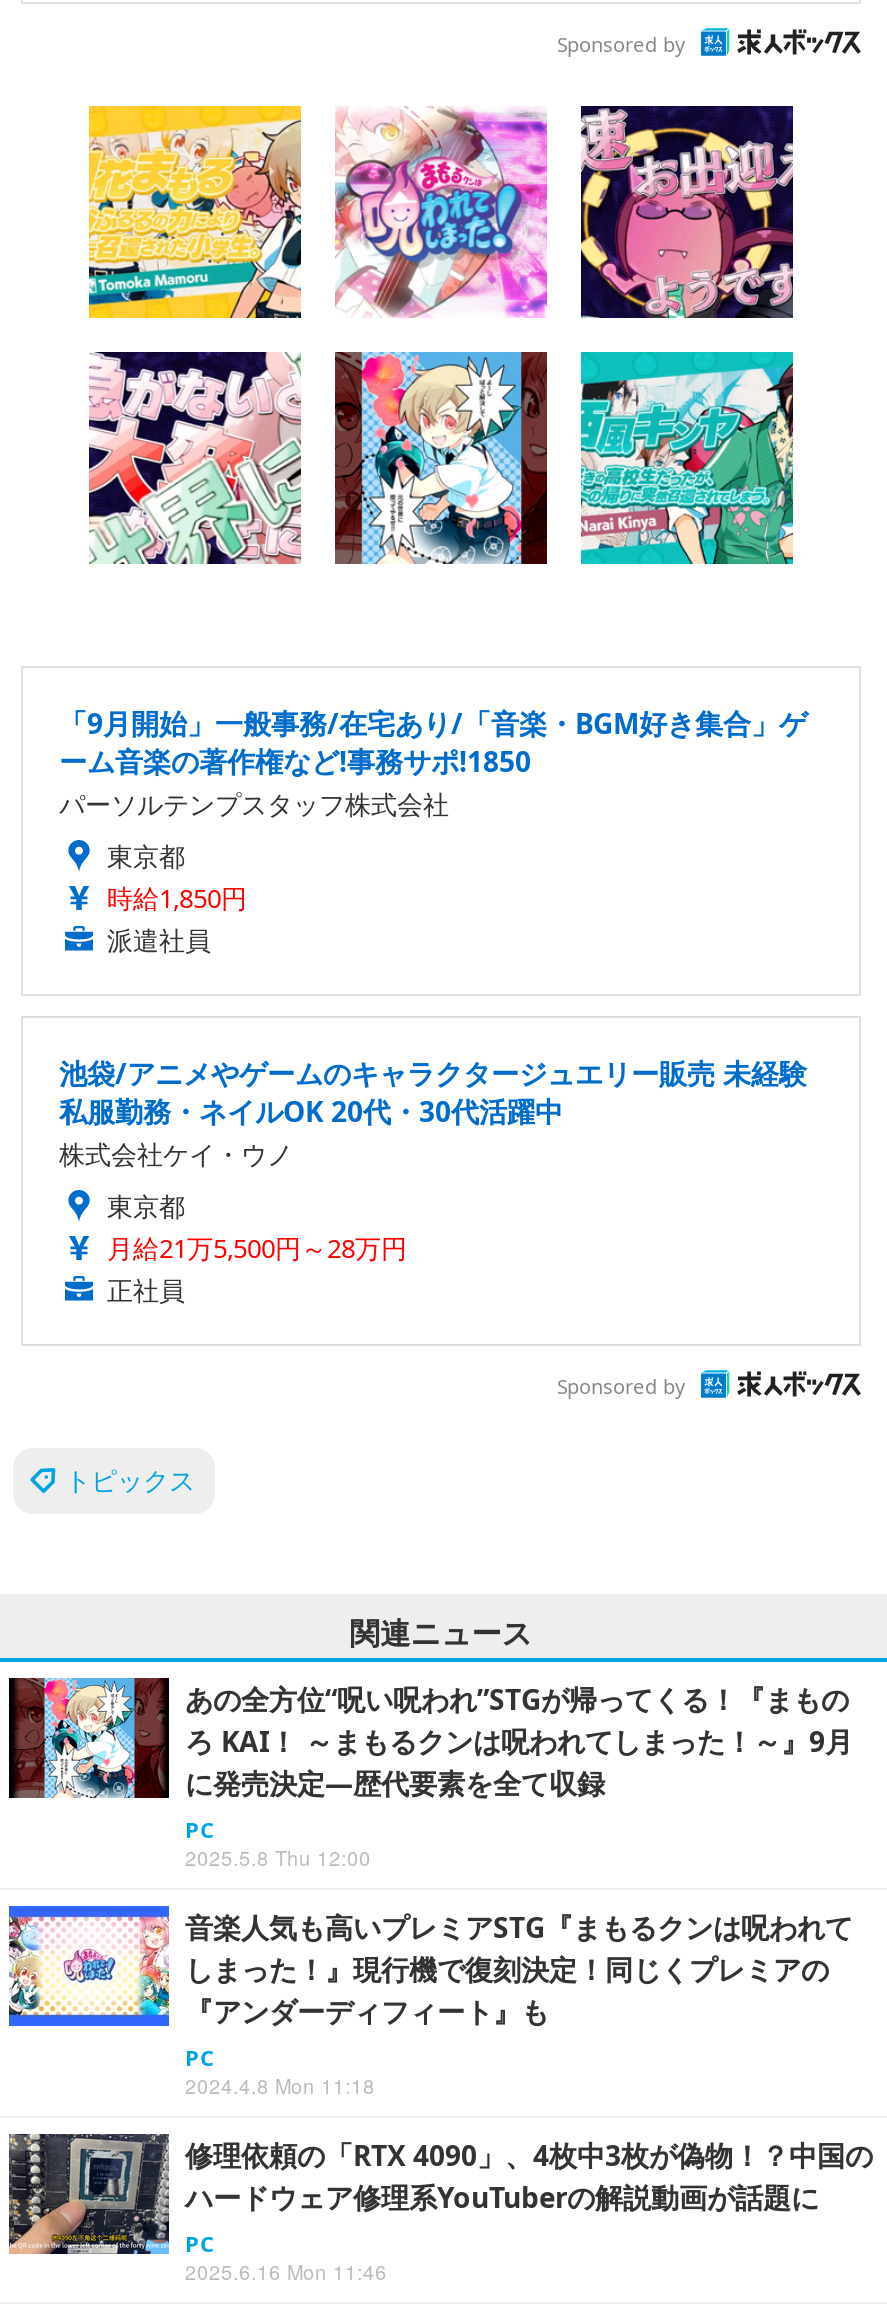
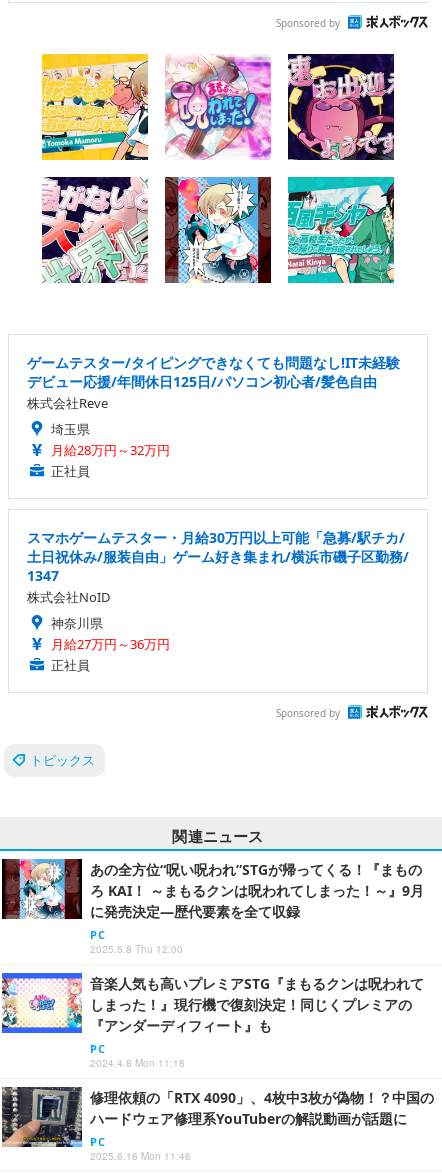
[59,705,807,959] 「9月開始」一般事務/在宅あり/「音楽・BGM好き集合」ゲ | ーム音楽の著作権など!事務サポ!1850 | パーソルテンプスタッフ株式会社 | 東京都 | 時給1,850円 | 派遣社員 -> [27,353,400,480] ゲームテスター/タイピングできなくても問題なし!IT未経験 | デビュー応援/年間休日125日/パソコン初心者/髪色自由 | 株式会社Reve | 埼玉県 | 月給28万円～32万円 | 正社員
[59,1055,807,1267] 池袋/アニメやゲームのキャラクタージュエリー販売 未経験 | 私服勤務・ネイルOK 20代・30代活躍中 | 株式会社ケイ・ウノ | 東京都 | 月給21万5,500円～28万円 -> [27,528,409,653] スマホゲームテスター・月給30万円以上可能「急募/駅チカ/ | 土日祝休み/服装自由」ゲーム好き集まれ/横浜市磯子区勤務/ | 1347 | 株式会社NoID | 神奈川県 | 月給27万円～36万円

